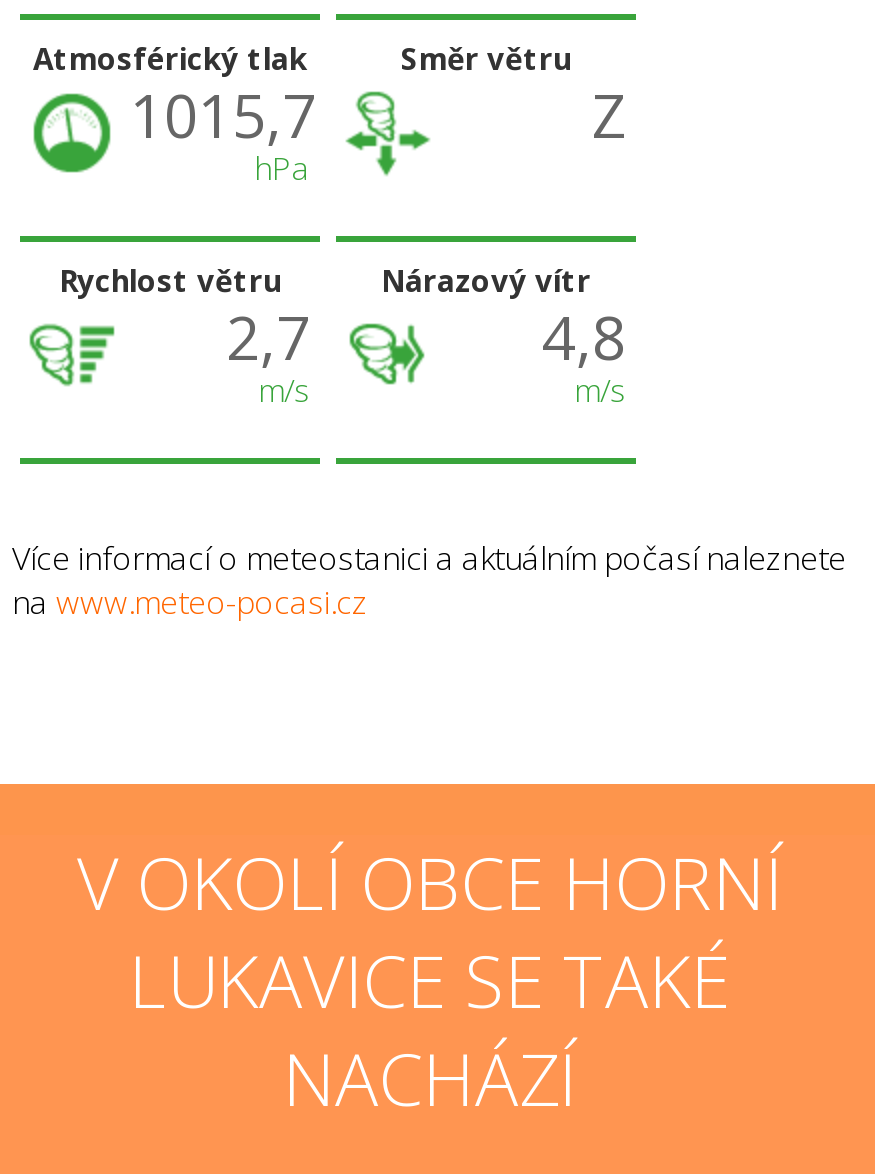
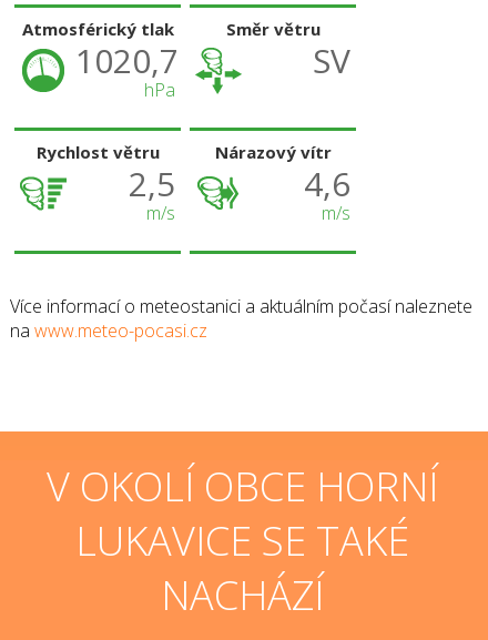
[130,75,316,157] 1015,7 -> [75,38,179,84] 1020,7
[592,75,626,157] Z -> [313,38,350,84] SV
[226,297,310,379] 2,7 -> [129,161,175,207] 2,5
[542,297,626,379] 4,8 -> [304,161,350,207] 4,6

